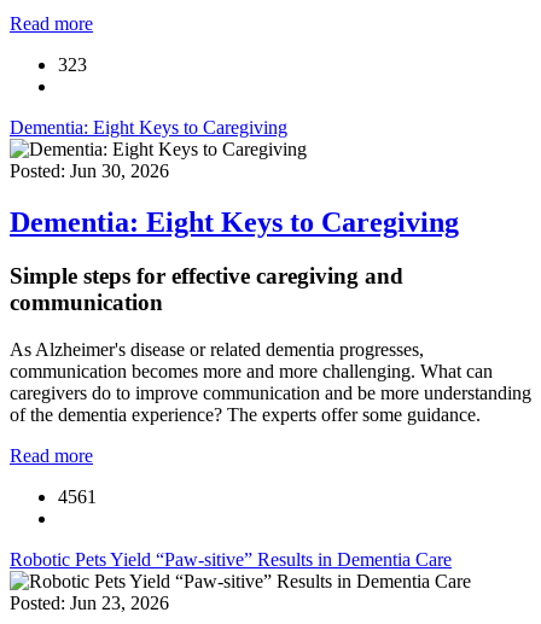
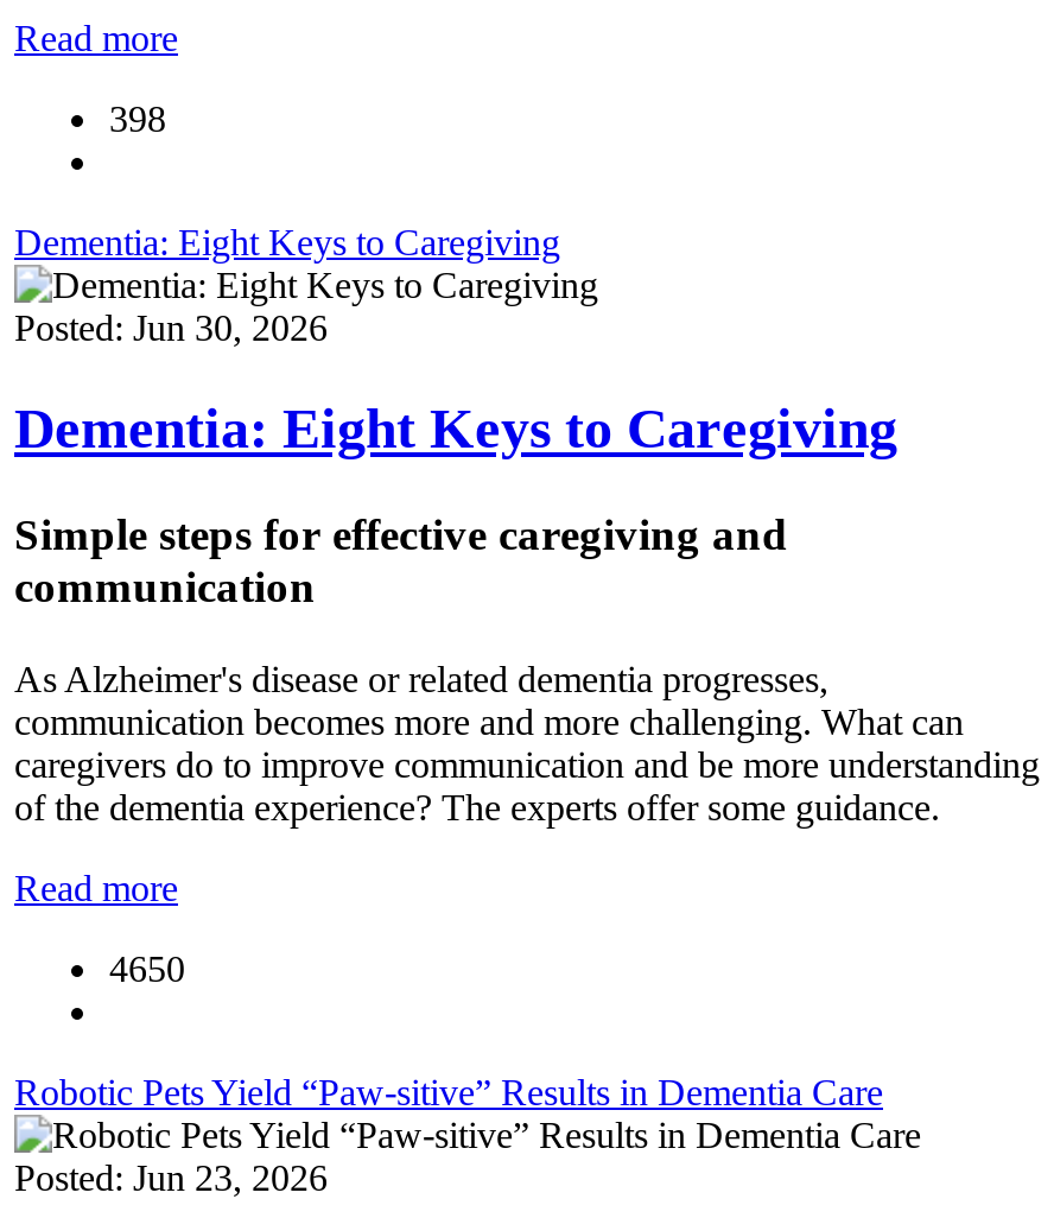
[58,55,87,75] 323 -> [109,98,166,139] 398
[58,486,97,507] 4561 -> [109,947,185,988] 4650

